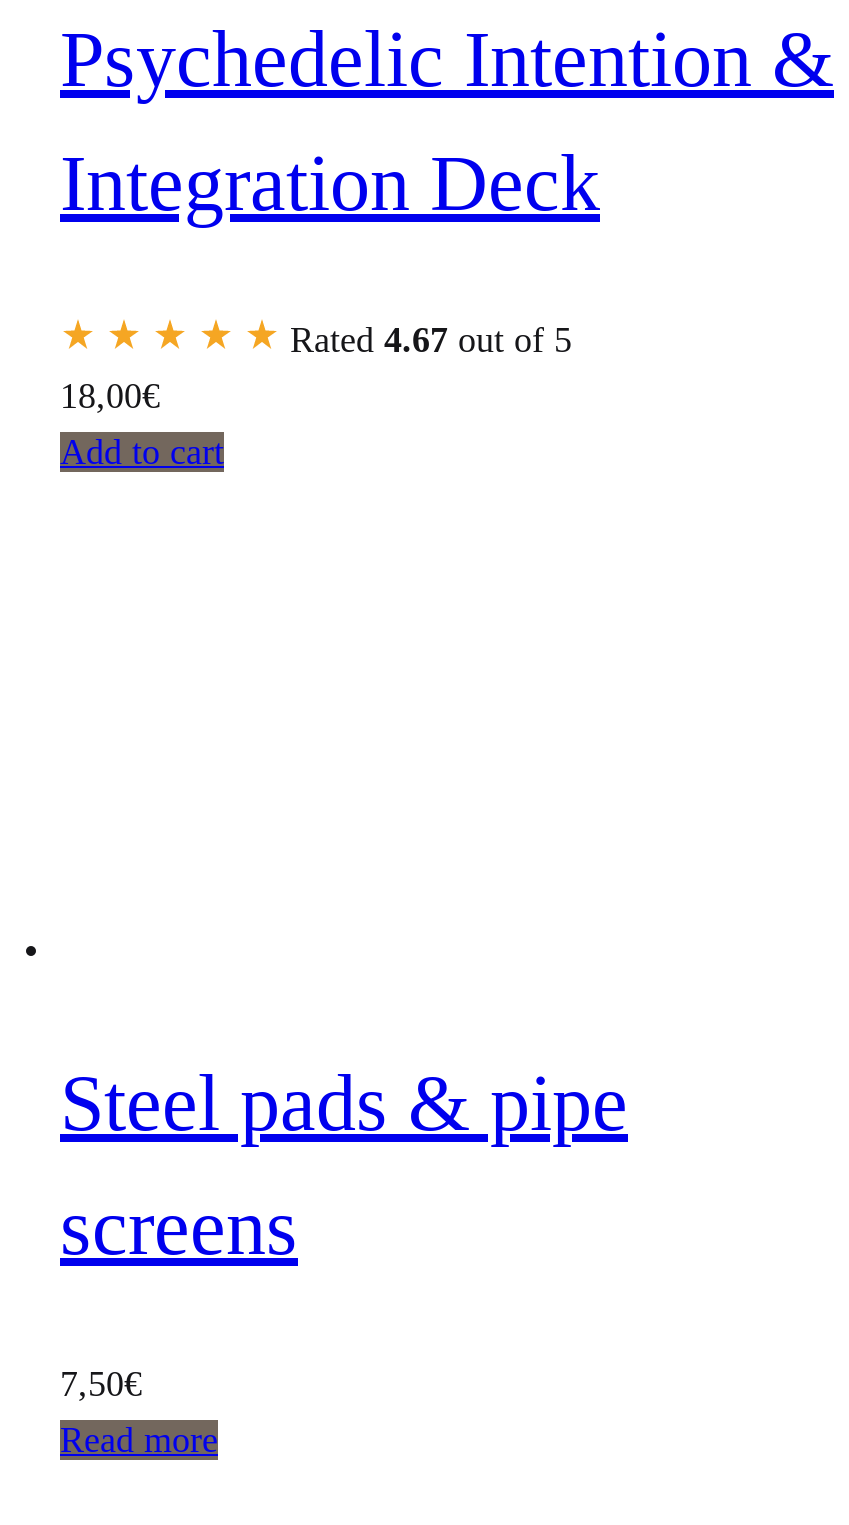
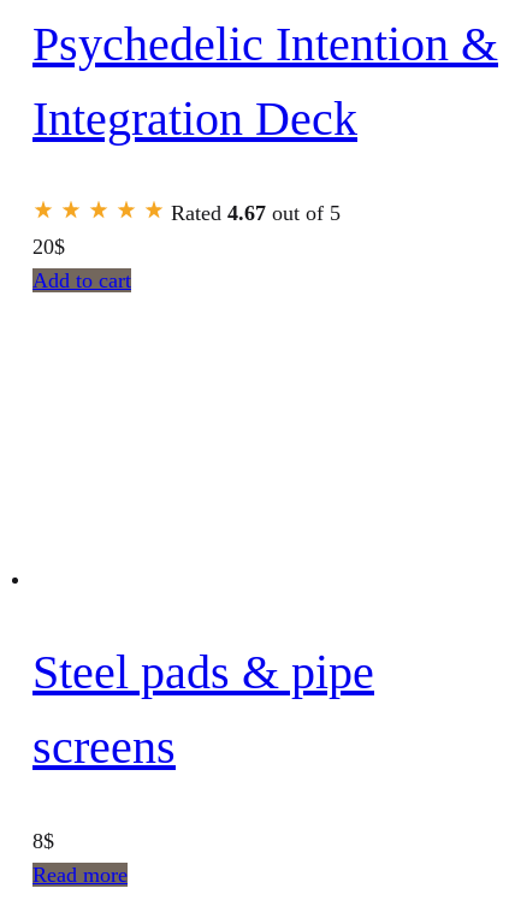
[60,376,160,416] 18,00€ -> [32,235,65,259] 20$
[60,1364,142,1404] 7,50€ -> [32,829,54,853] 8$

